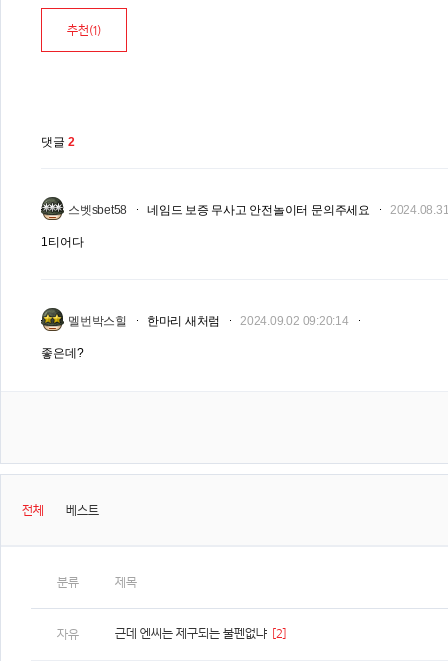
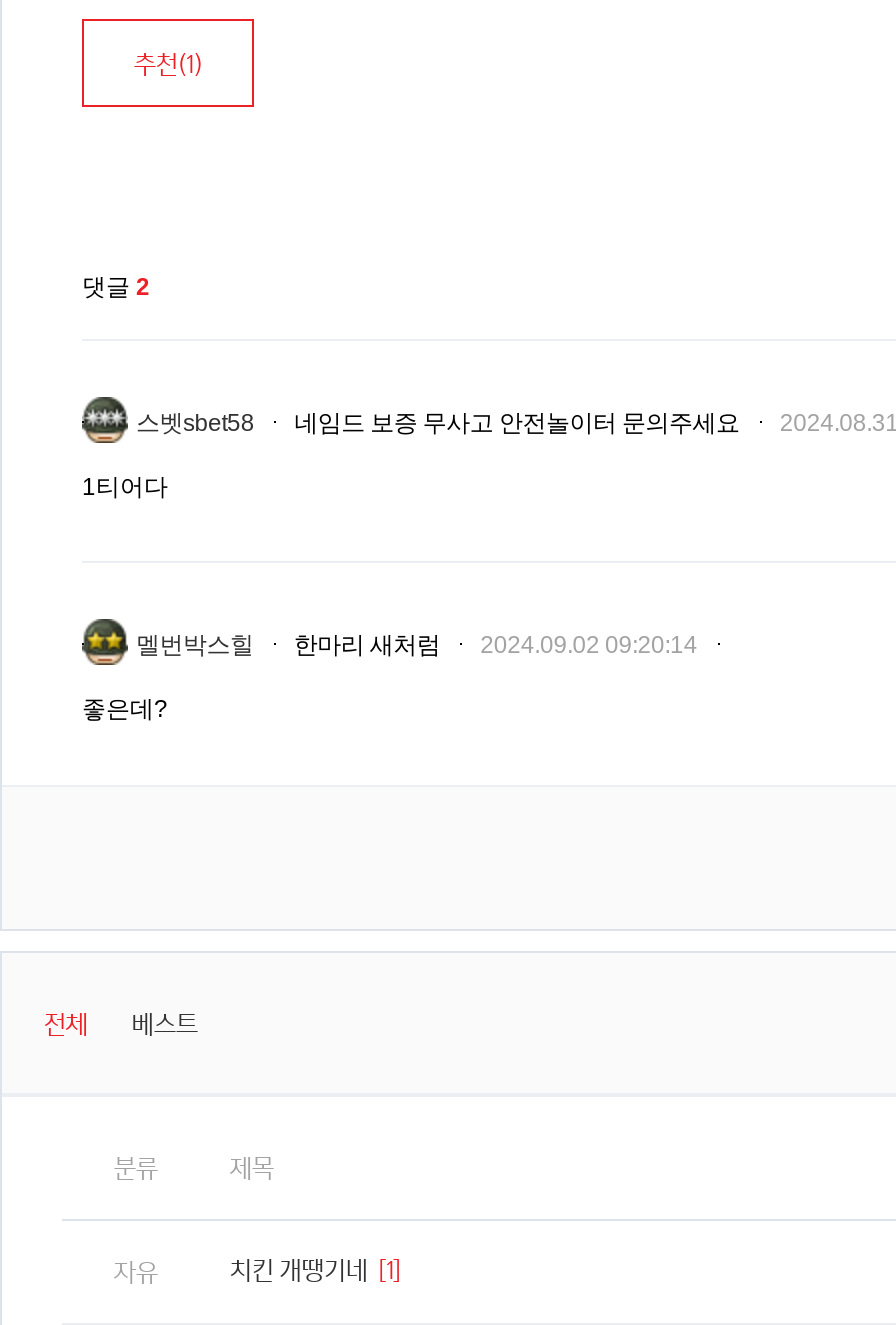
[115,626,286,641] 근데 엔씨는 제구되는 불펜없냐 [2] -> [230,1256,400,1286] 치킨 개땡기네 [1]

